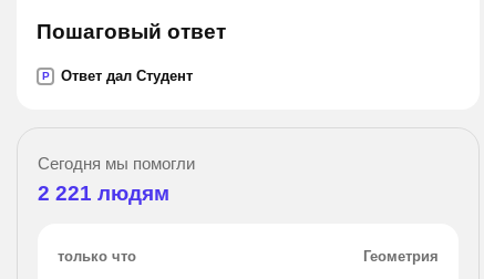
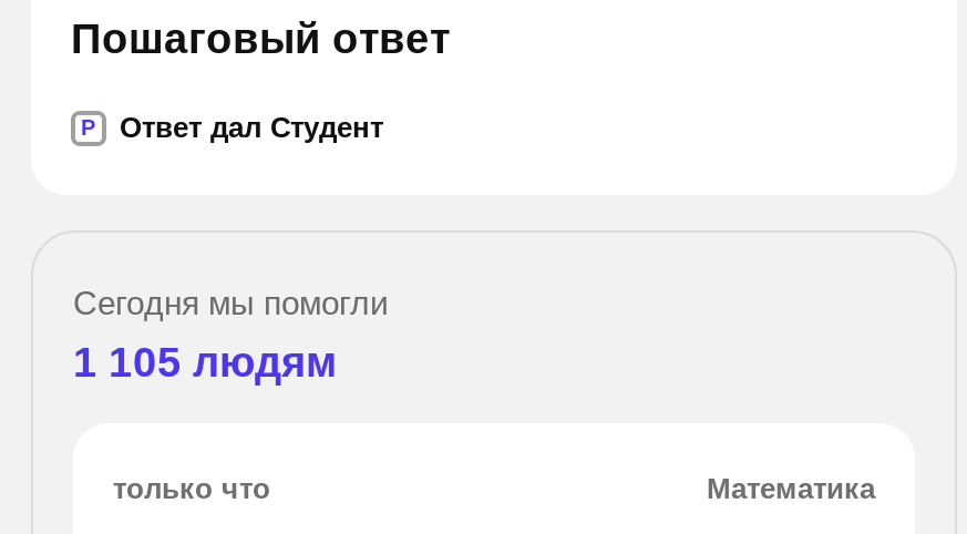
[38,182,169,205] 2 221 людям -> [73,339,337,386] 1 105 людям
[363,248,439,265] Геометрия -> [707,472,875,505] Математика

